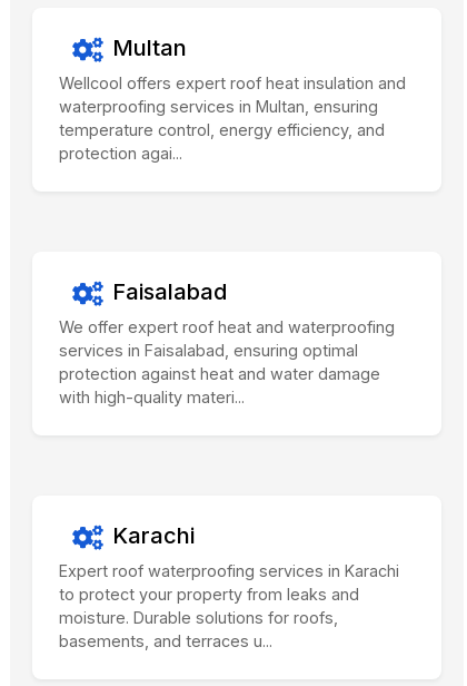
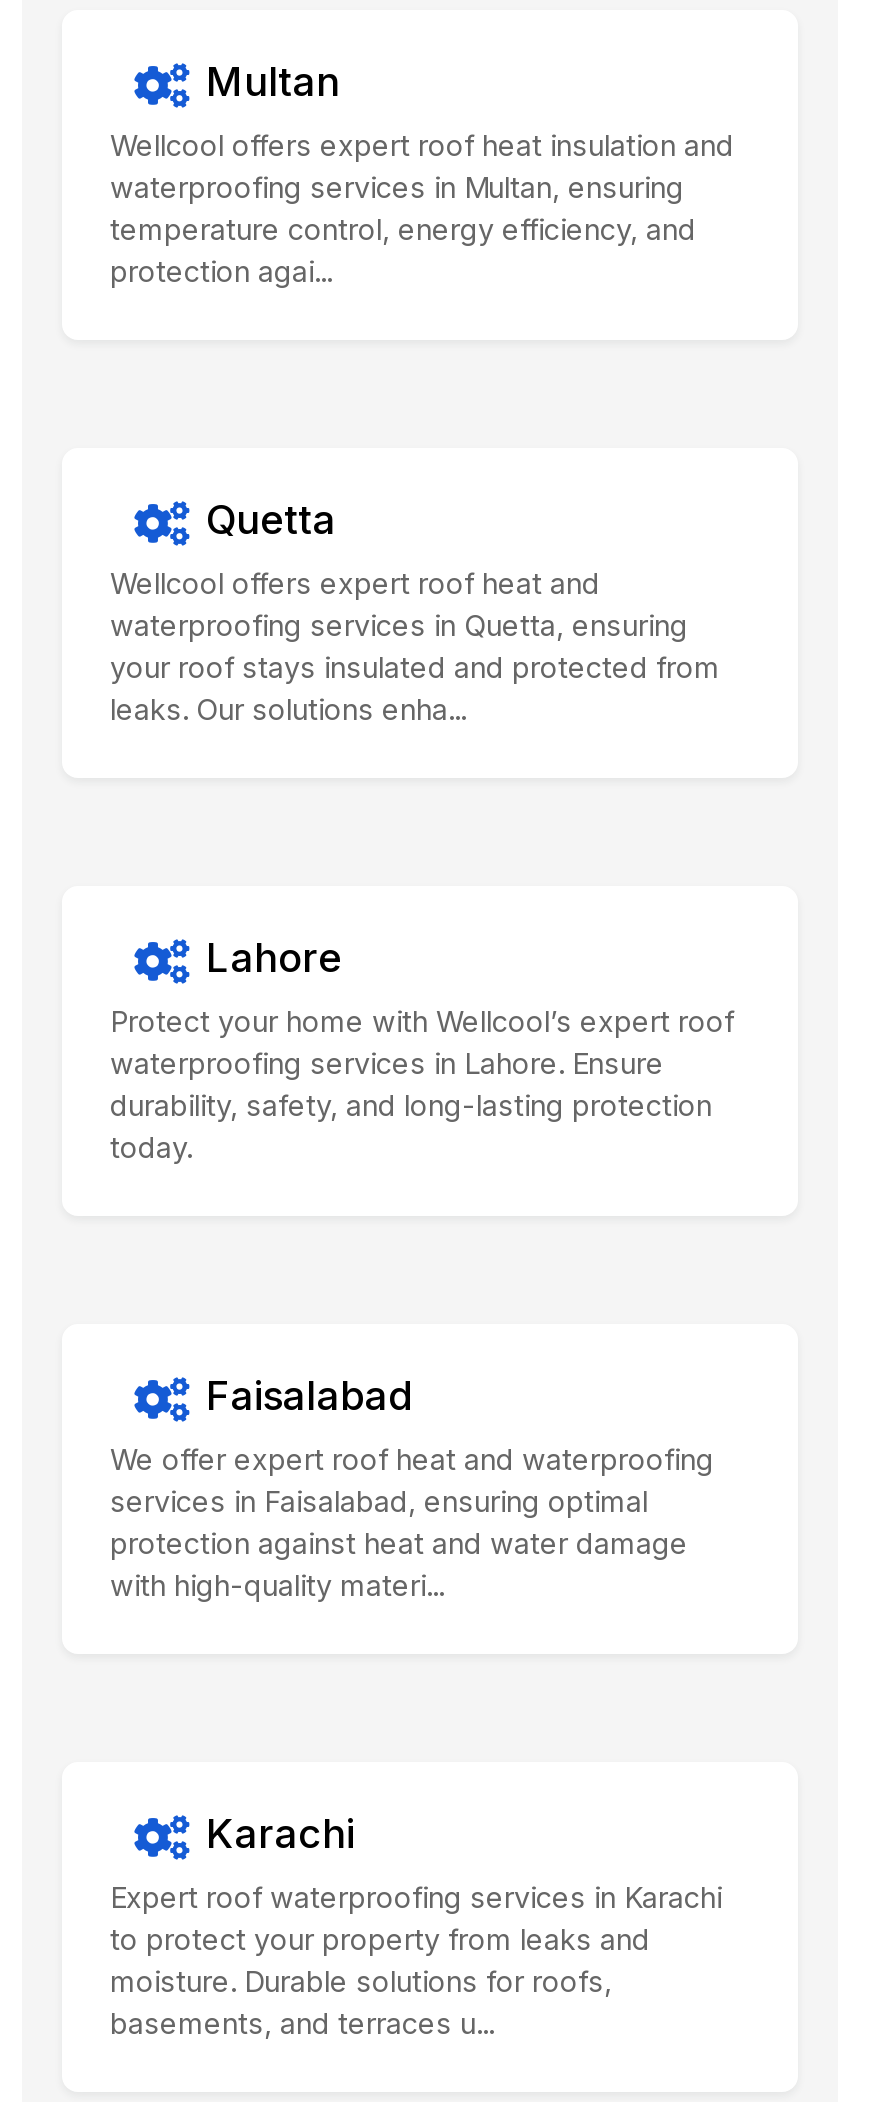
none -> [110,496,720,726] Quetta | Wellcool offers expert roof heat and | waterproofing services in Quetta, ensuring | your roof stays insulated and protected from | leaks. Our solutions enha...
none -> [110,934,734,1164] Lahore | Protect your home with Wellcool’s expert roof | waterproofing services in Lahore. Ensure | durability, safety, and long-lasting protection | today.

